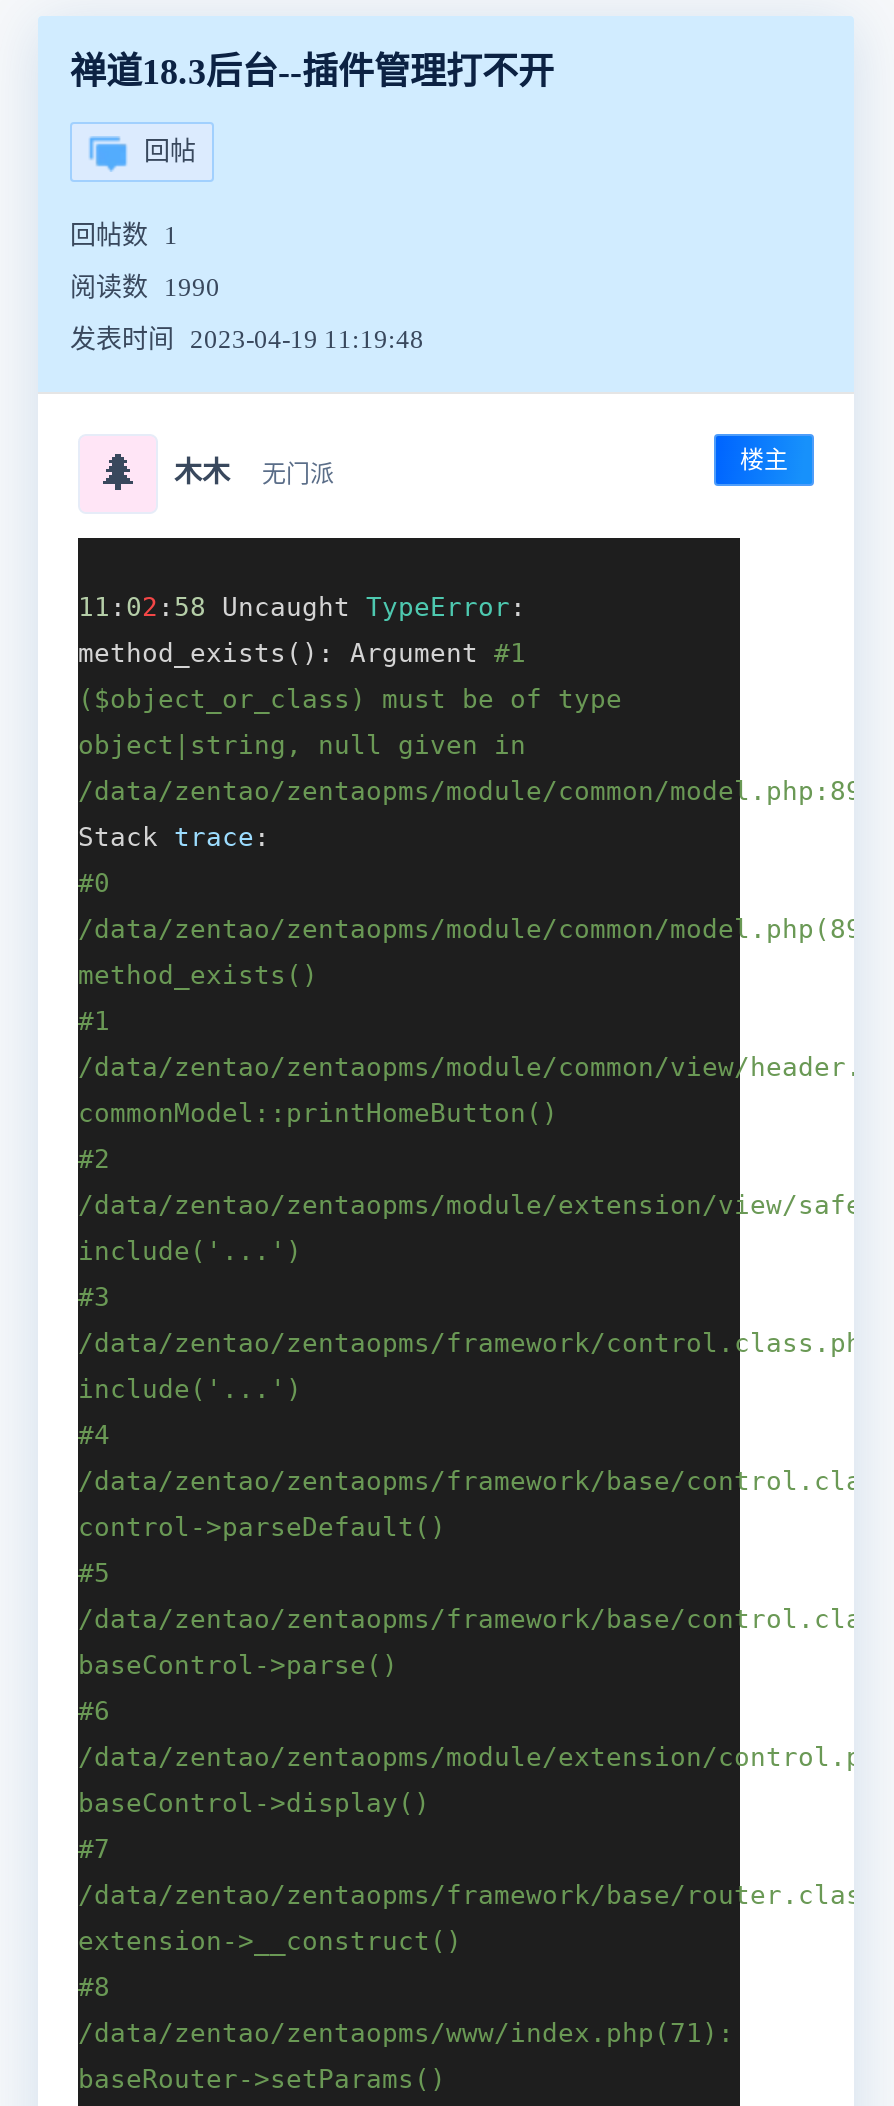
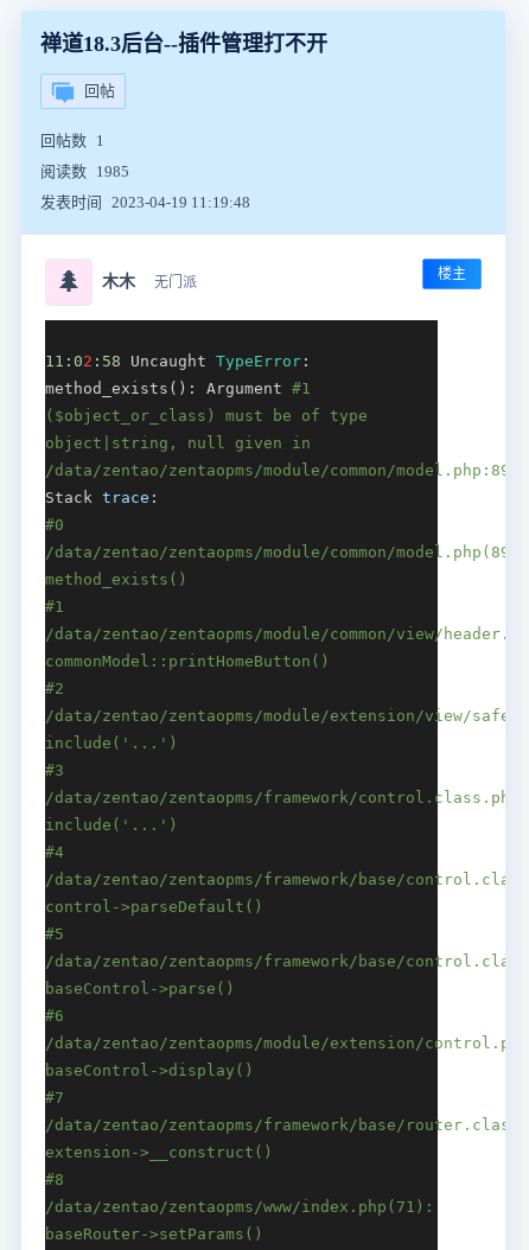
[70,272,220,302] 阅读数 1990 -> [40,162,129,180] 阅读数 1985

